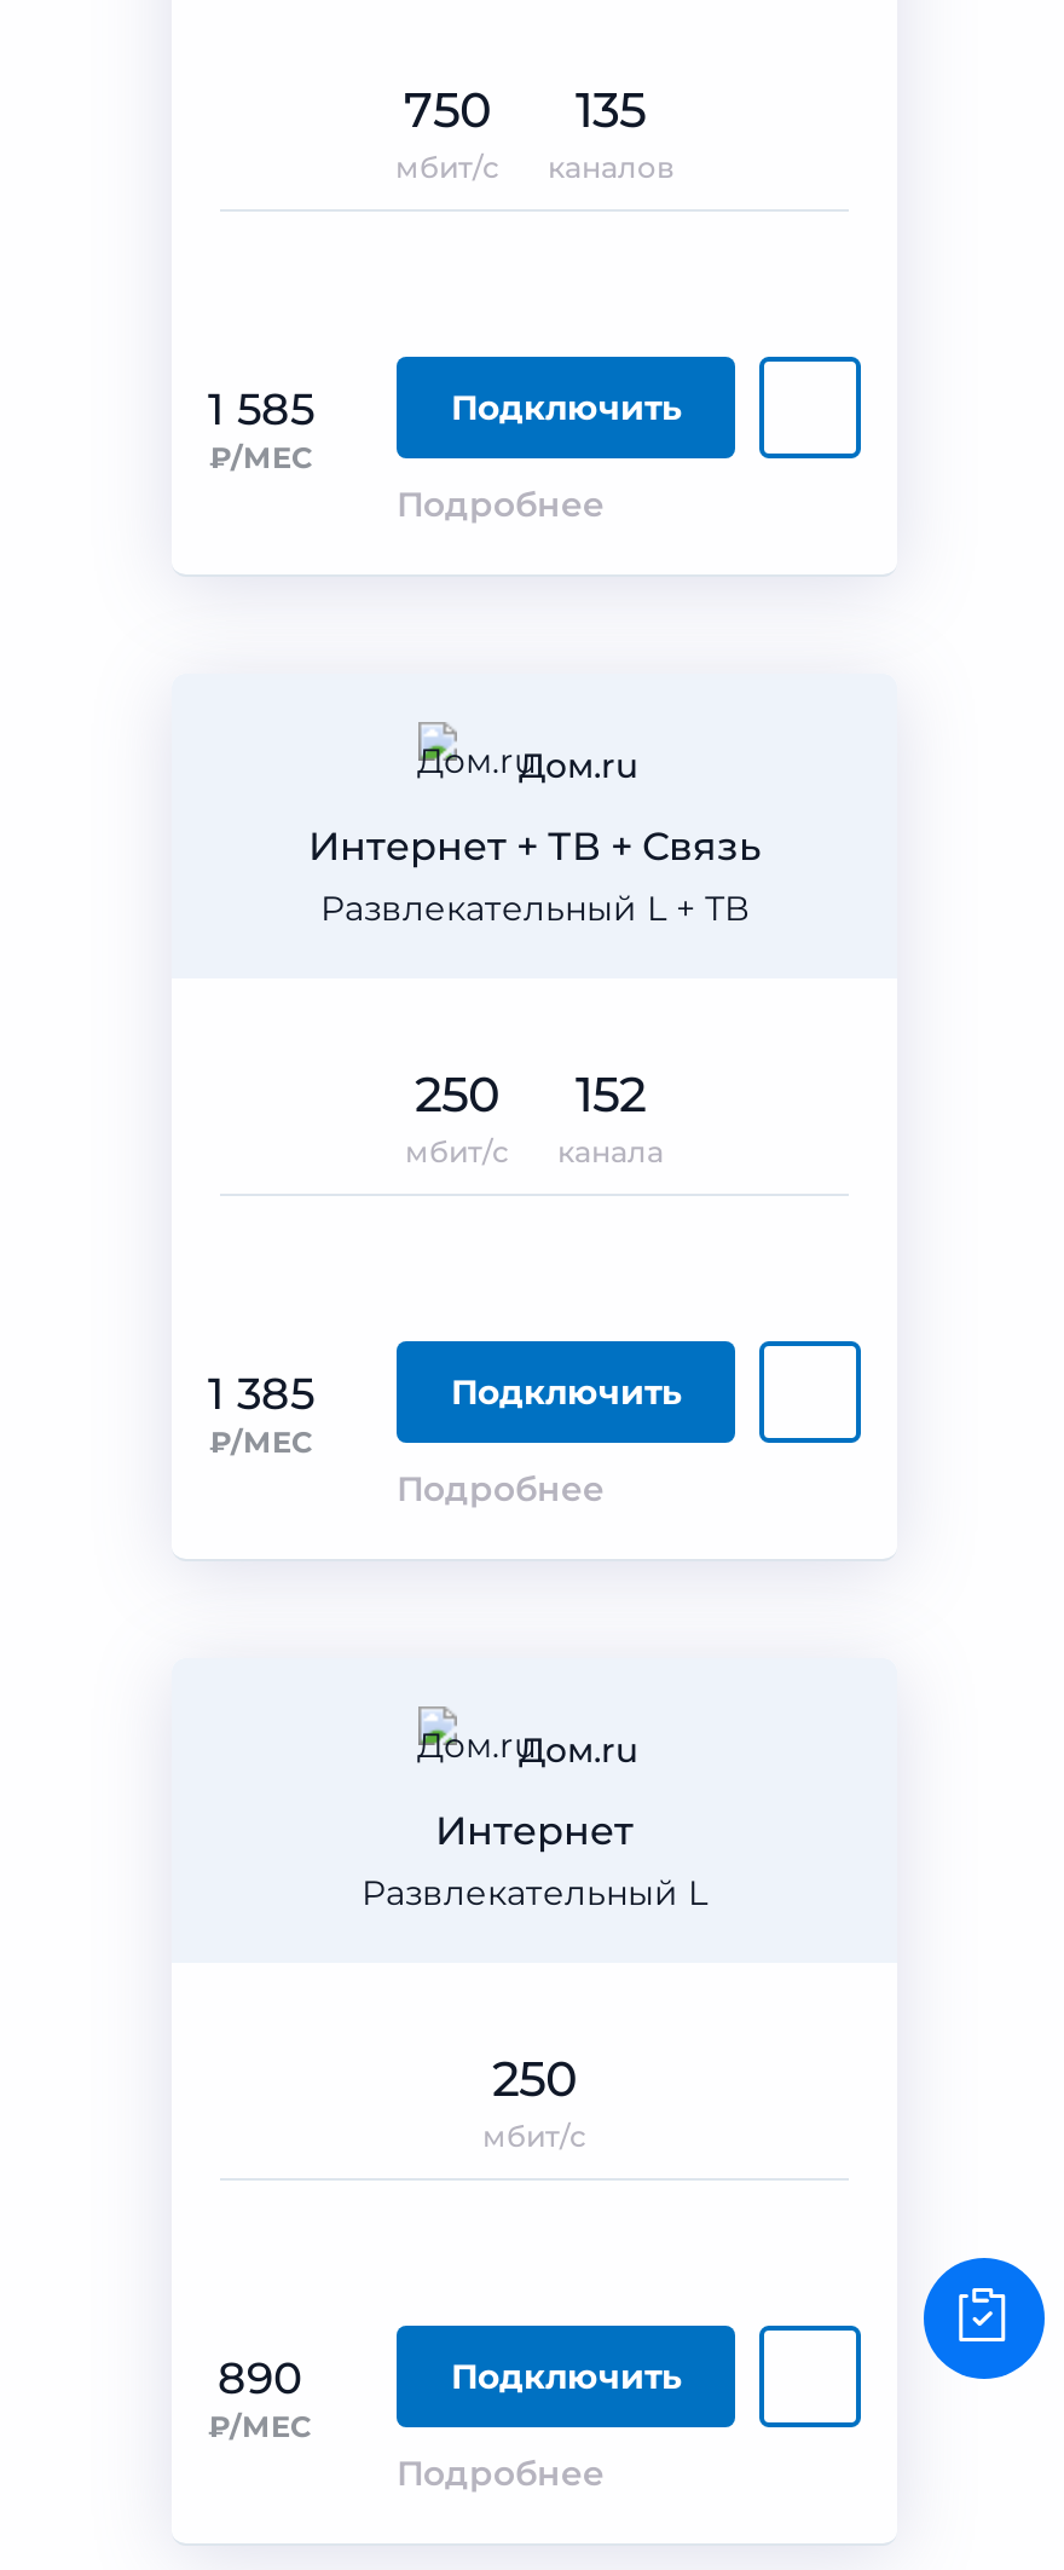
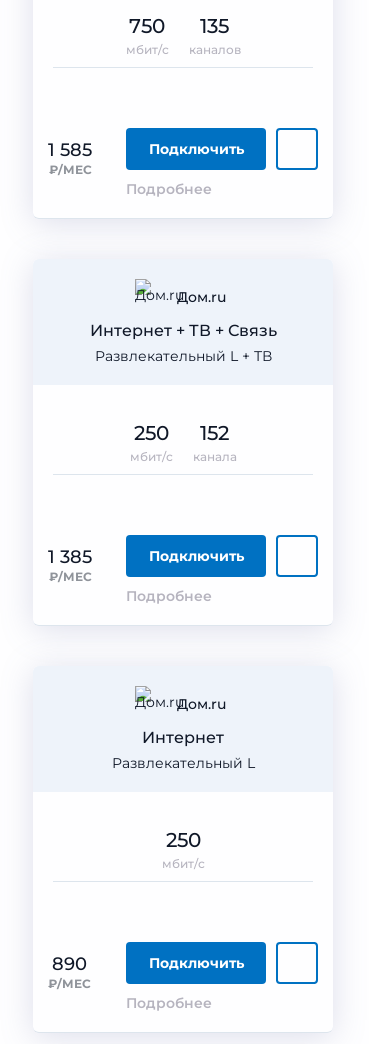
[921,2256,1047,2381] [image] -> none

